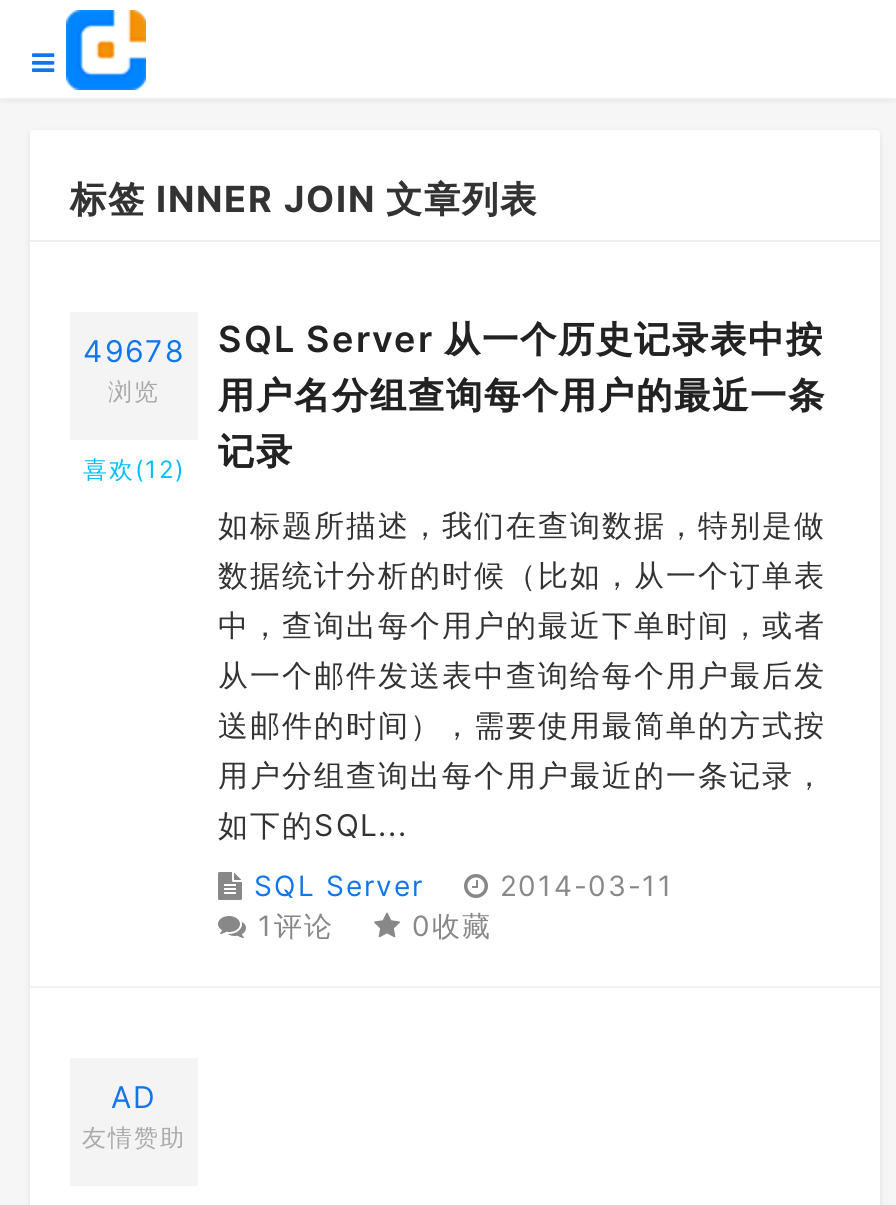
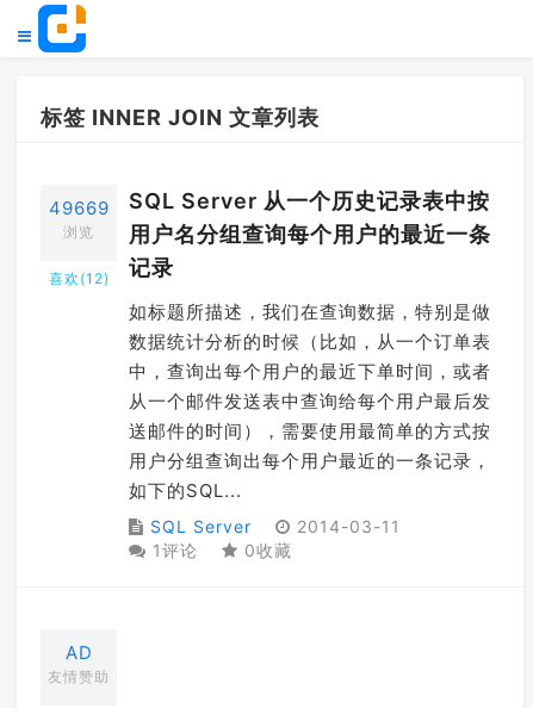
[83,318,824,370] 49678 SQL Server 从一个历史记录表中按 -> [48,188,490,219] 49669 SQL Server 从一个历史记录表中按

